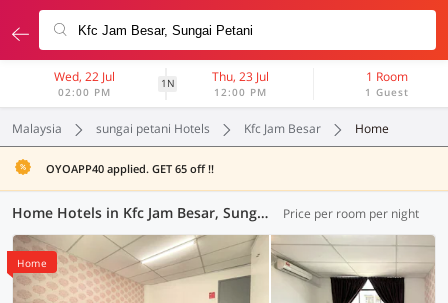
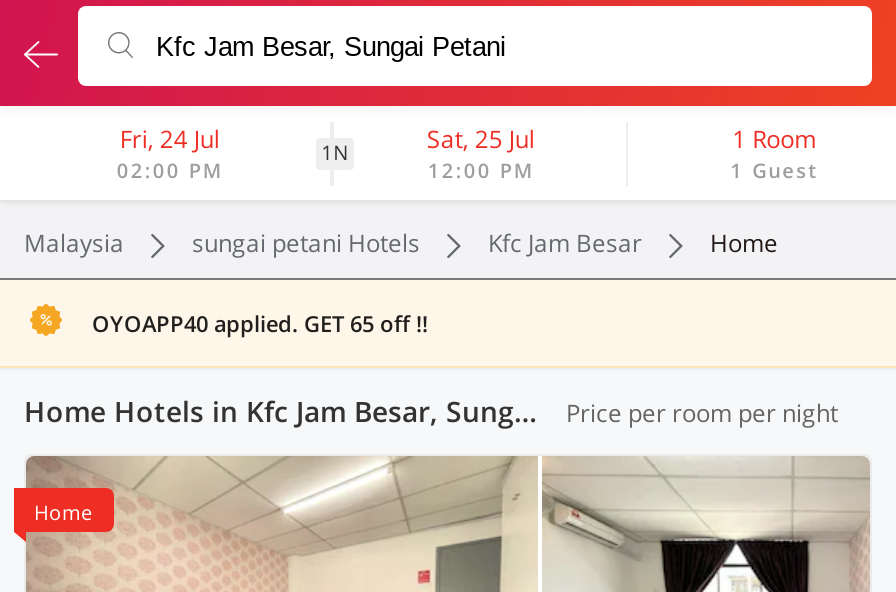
[54,68,115,85] Wed, 22 Jul -> [120,122,220,156] Fri, 24 Jul
[212,68,269,85] Thu, 23 Jul -> [427,122,535,156] Sat, 25 Jul

